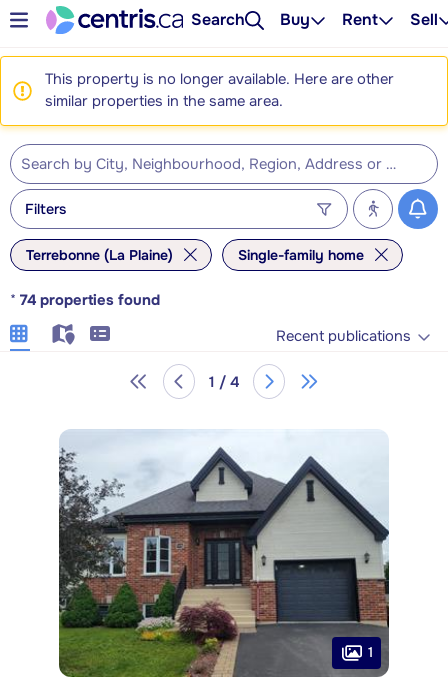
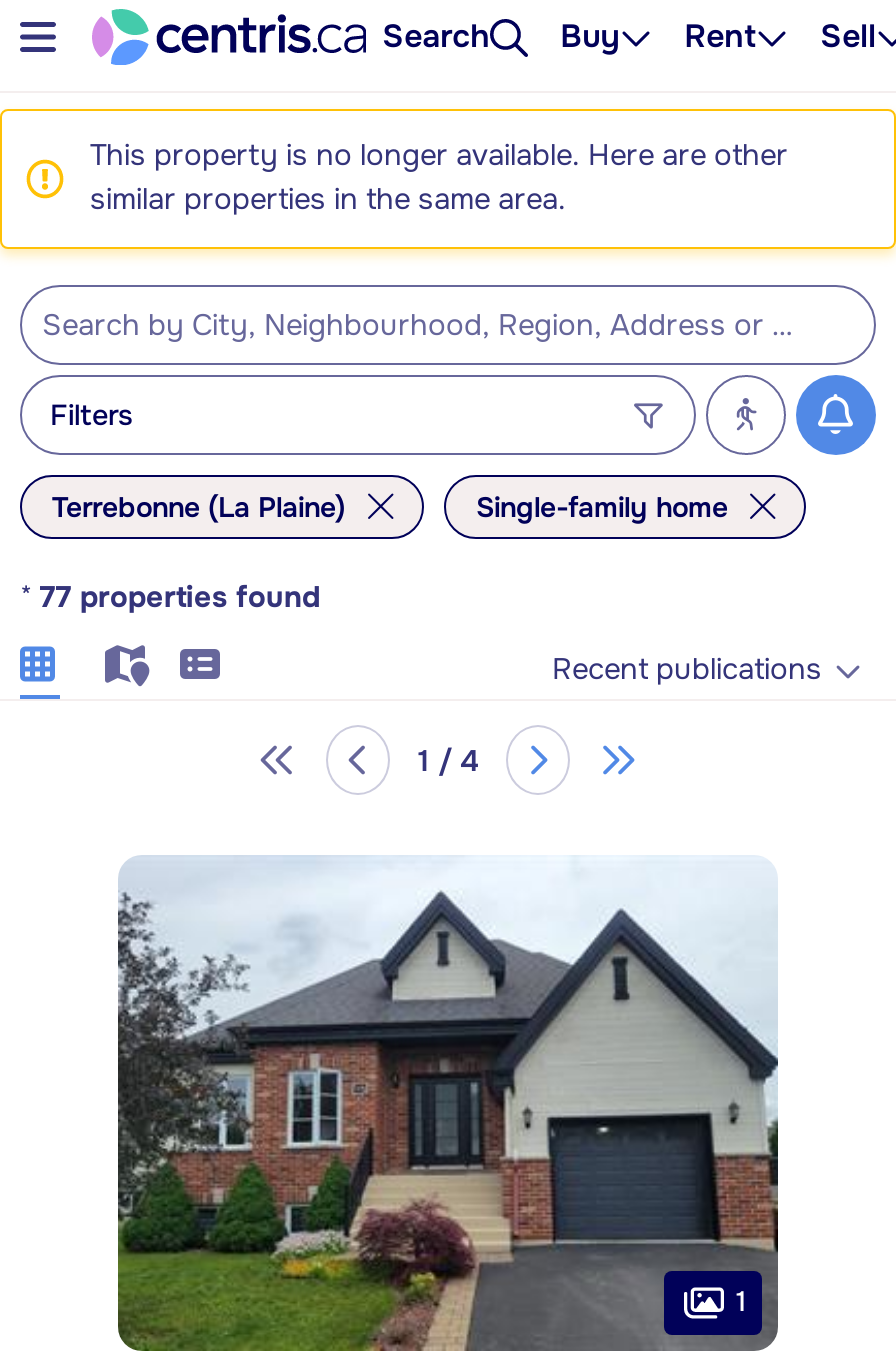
[10,291,160,310] * 74 properties found -> [20,579,320,617] * 77 properties found

